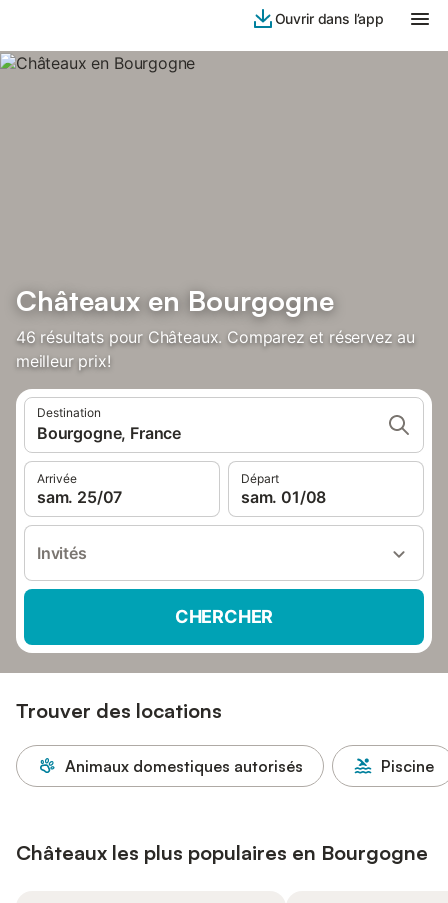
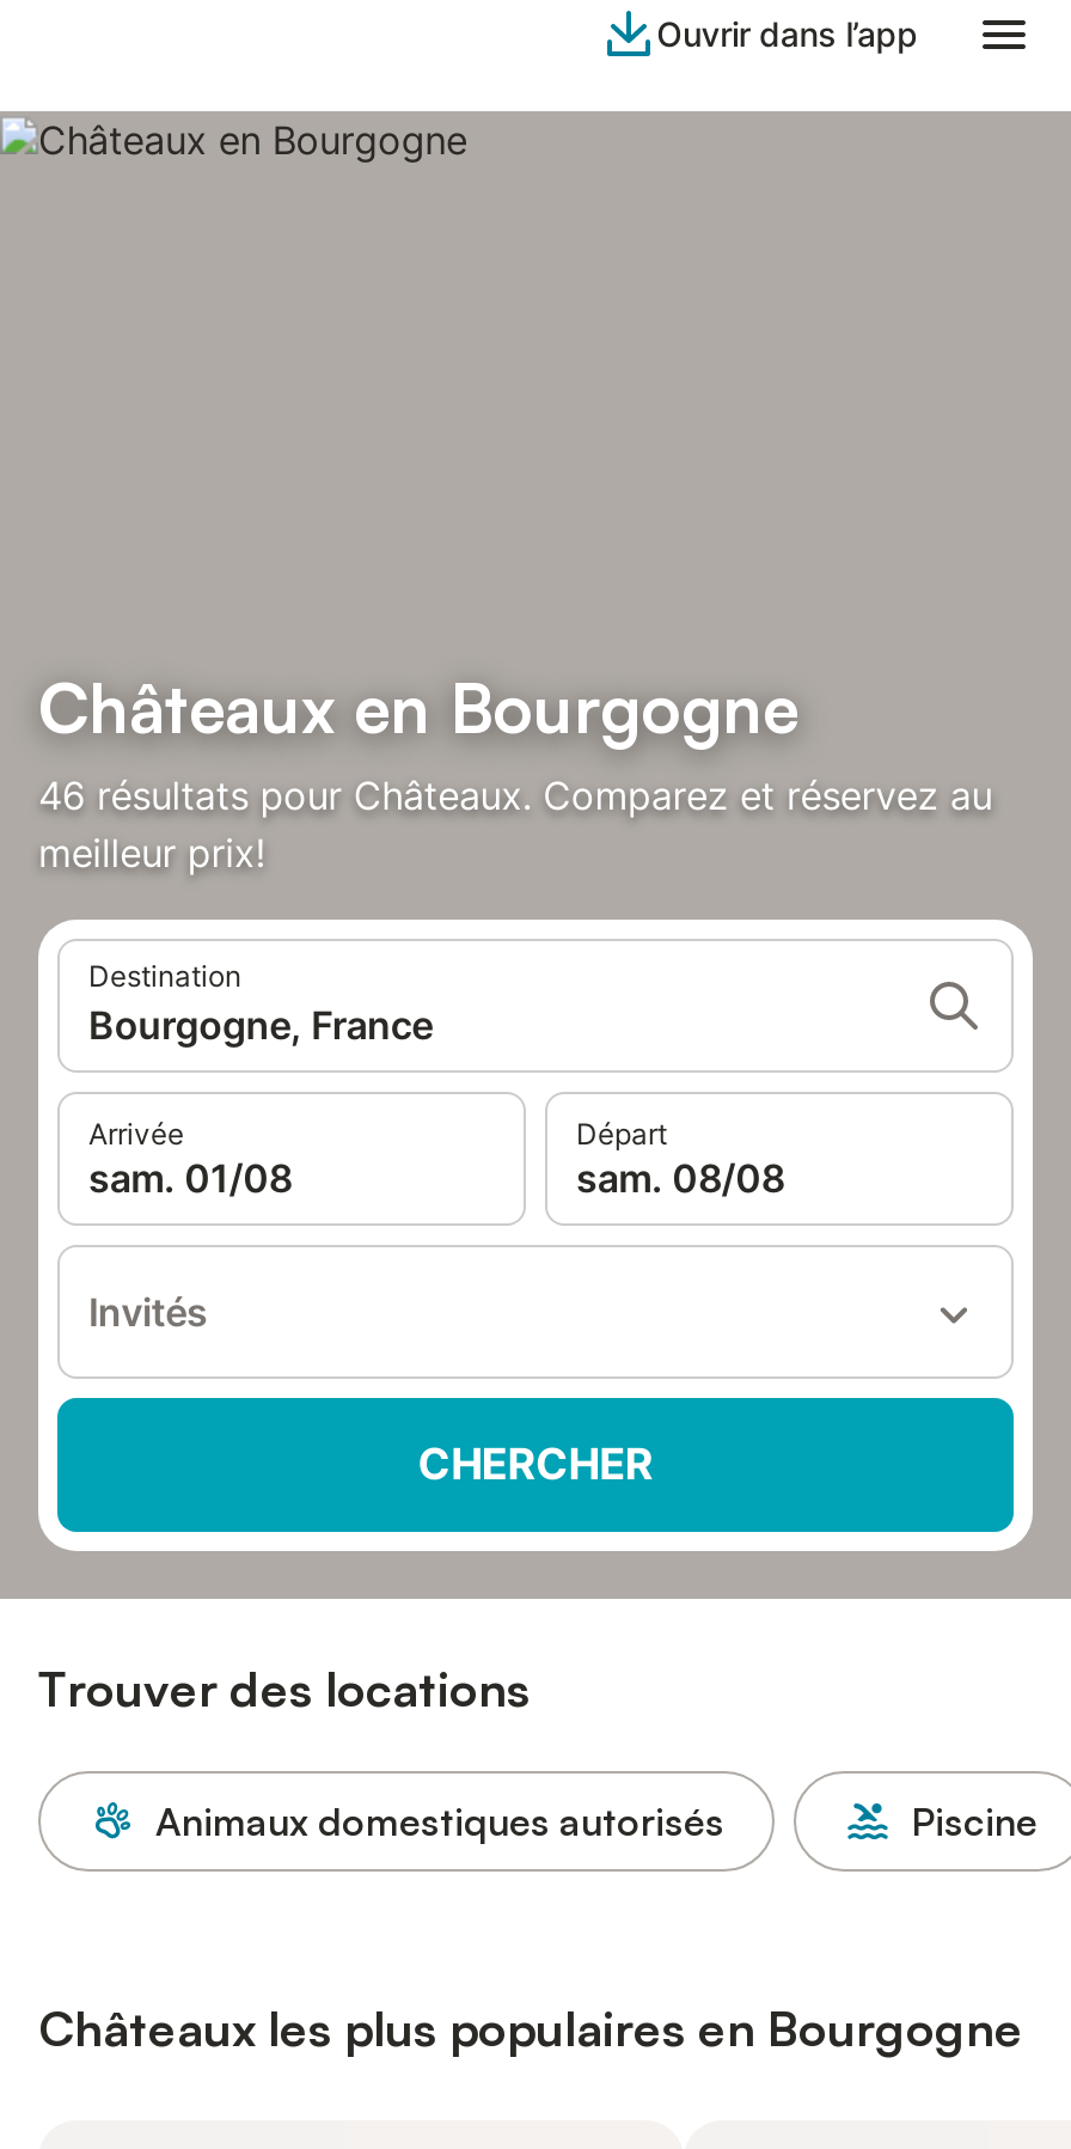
[37,487,122,507] sam. 25/07 -> [88,1154,292,1202] sam. 01/08
[241,487,326,507] sam. 01/08 -> [576,1154,785,1202] sam. 08/08

